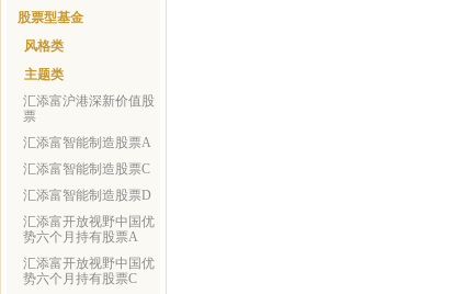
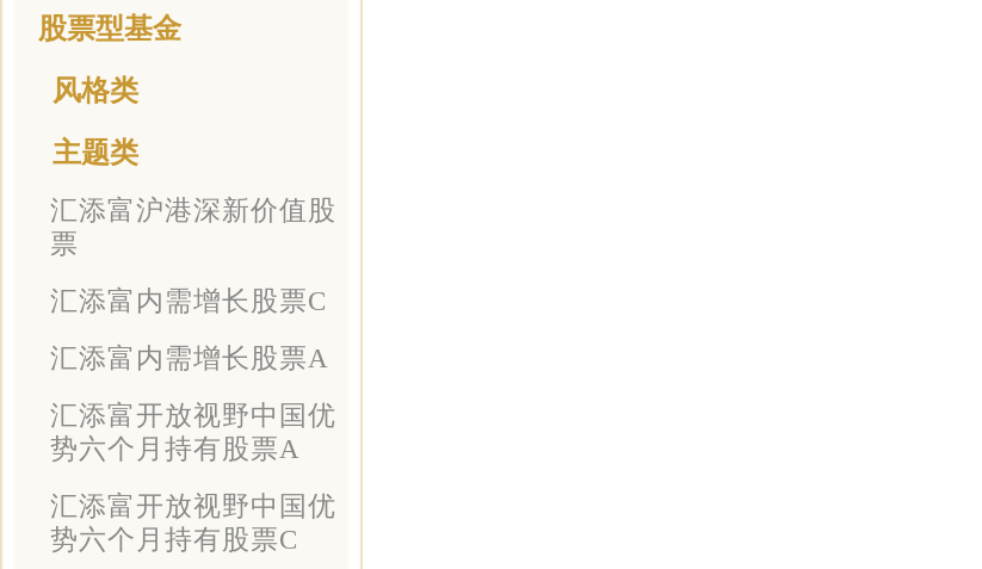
[23,136,151,202] 汇添富智能制造股票A | 汇添富智能制造股票C | 汇添富智能制造股票D -> [50,286,329,372] 汇添富内需增长股票C | 汇添富内需增长股票A

